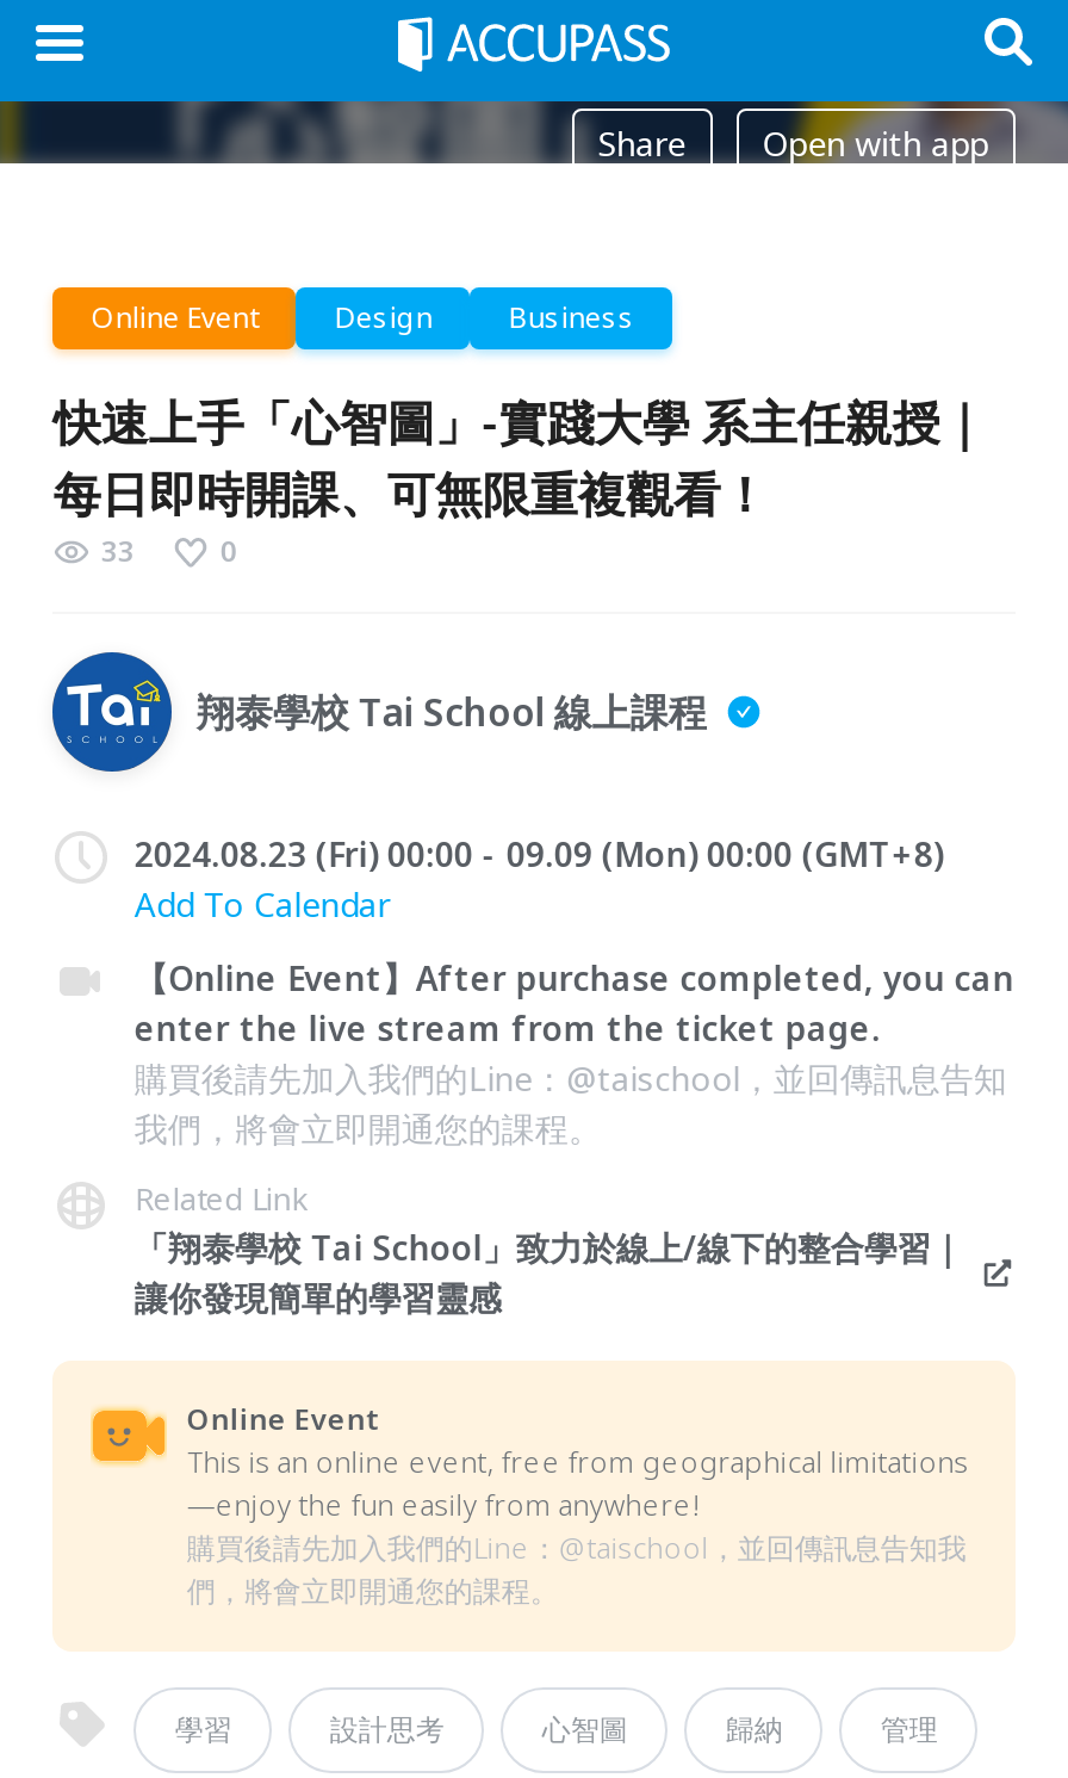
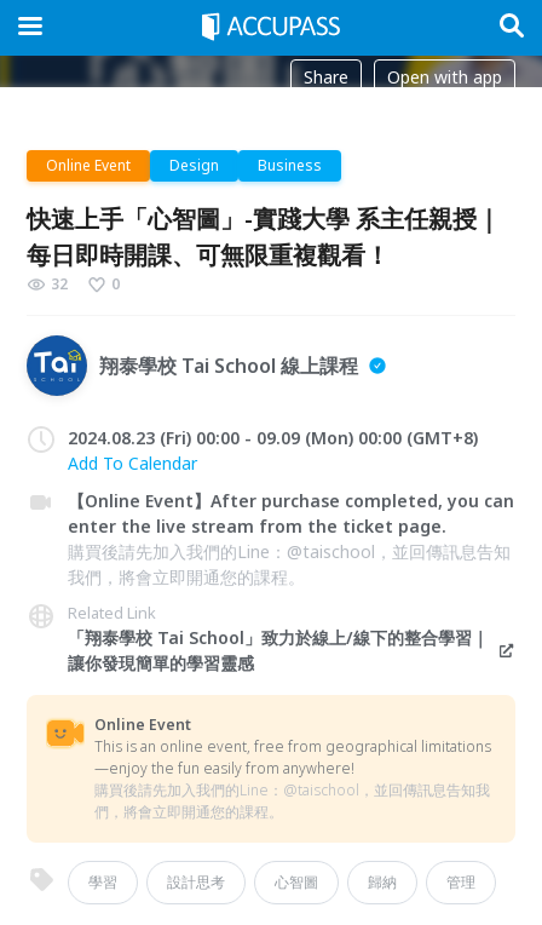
[101,530,134,571] 33 -> [51,274,68,294] 32

